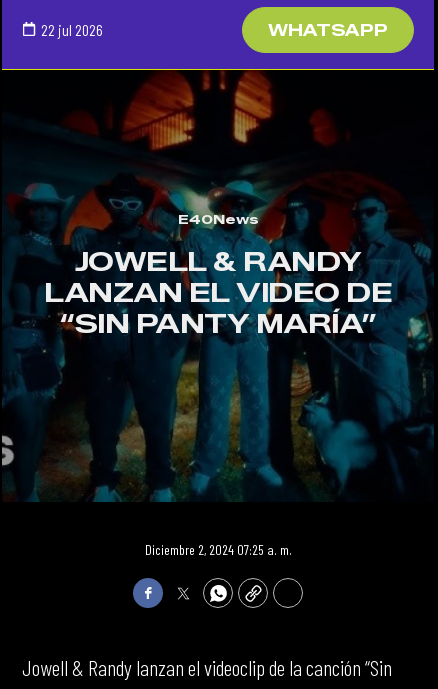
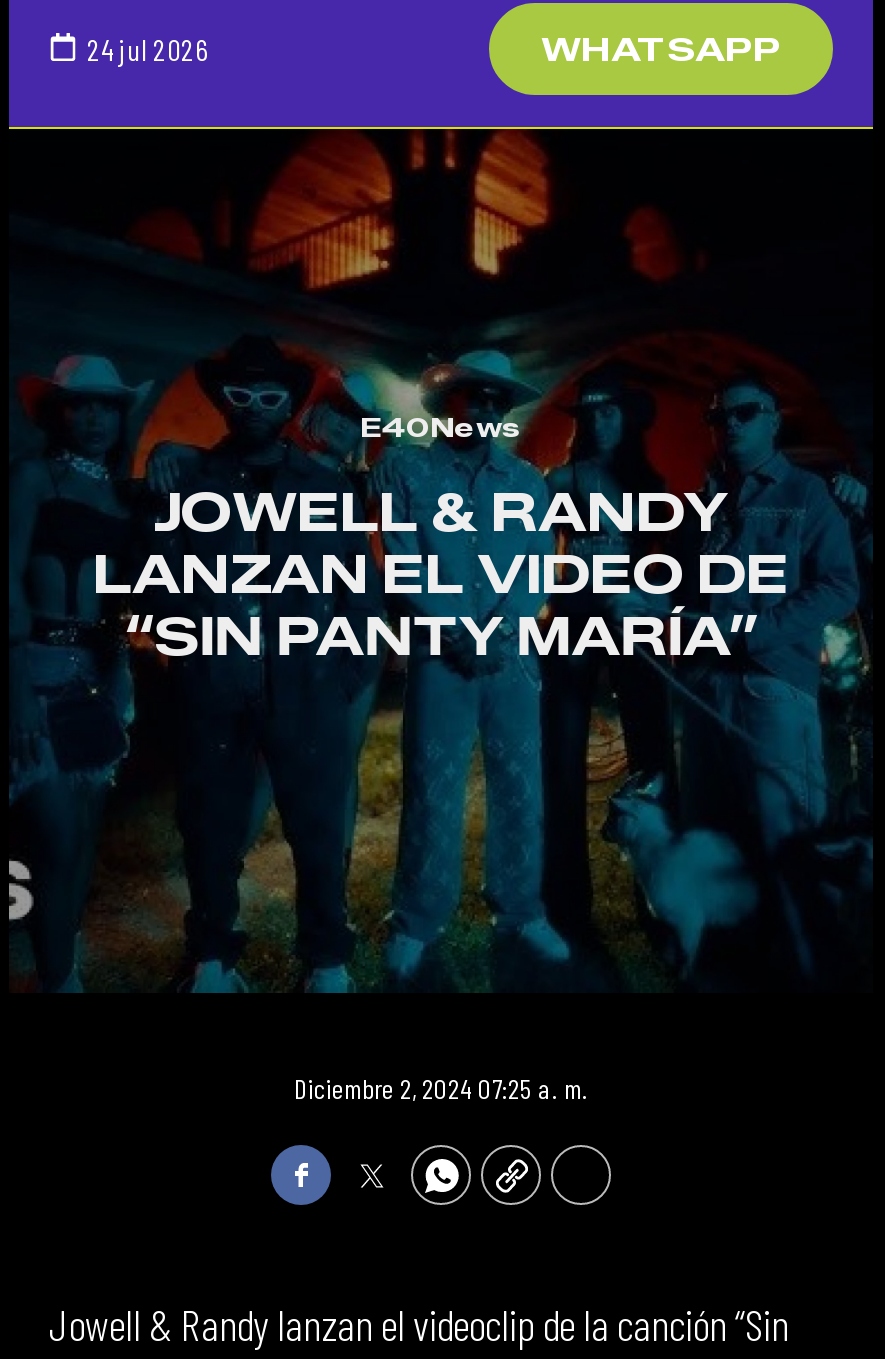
[41,20,103,38] 22 jul 2026 -> [87,30,209,66] 24 jul 2026

